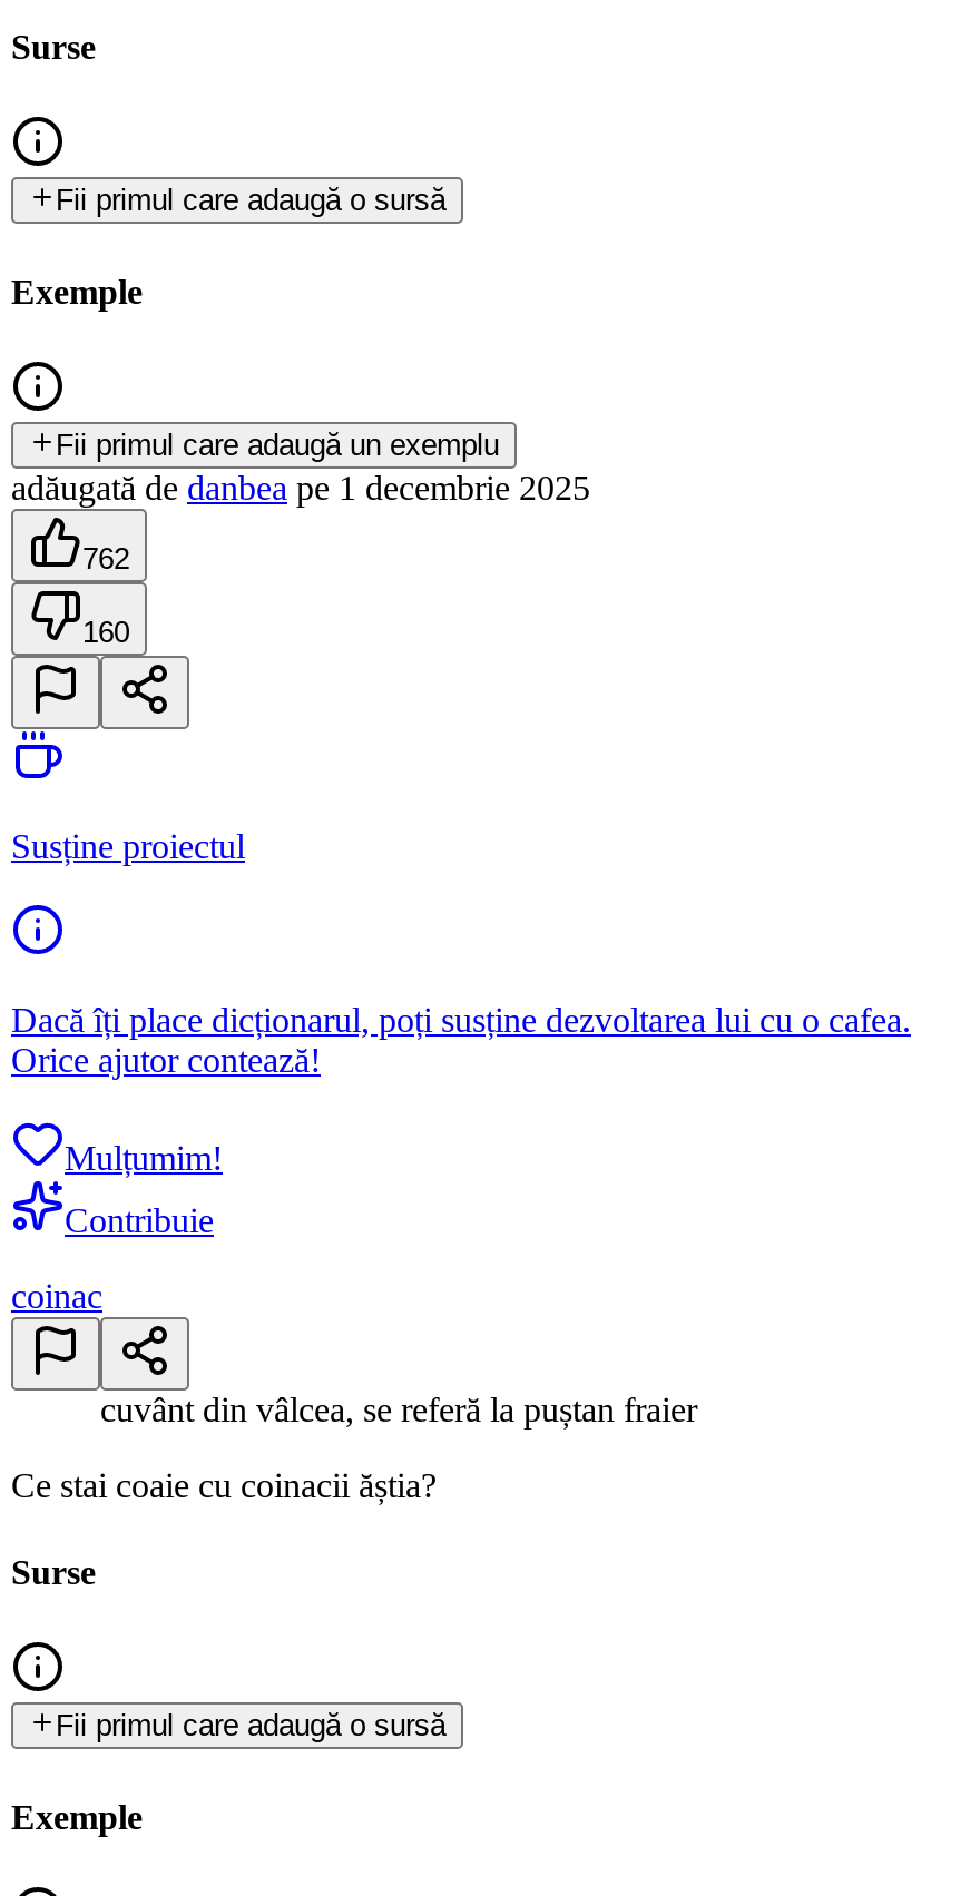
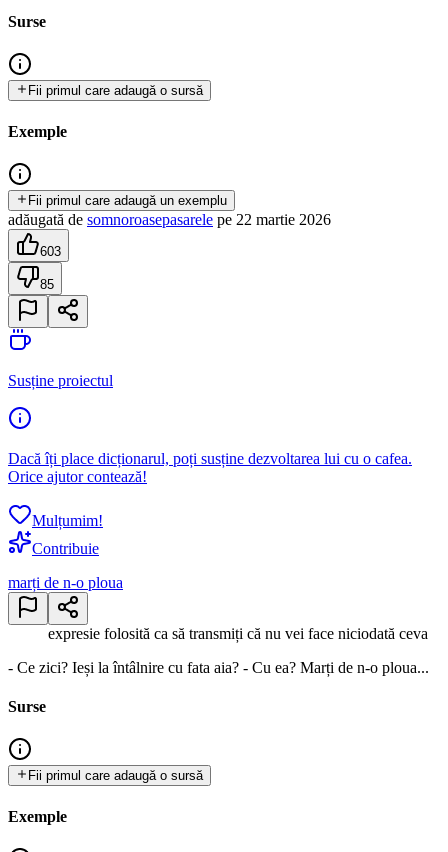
[11,468,590,506] adăugată de danbea pe 1 decembrie 2025 -> [8,211,331,228] adăugată de somnoroasepasarele pe 22 martie 2026
[82,542,129,575] 762 -> [40,244,61,259] 603
[82,615,129,649] 160 -> [40,277,54,292] 85
[11,1277,102,1314] coinac -> [8,574,123,591] marți de n-o ploua
[100,1390,697,1428] cuvânt din vâlcea, se referă la puștan fraier -> [48,625,428,642] expresie folosită ca să transmiți că nu vei face niciodată ceva
[11,1466,437,1504] Ce stai coaie cu coinacii ăștia? -> [8,659,429,676] - Ce zici? Ieși la întâlnire cu fata aia? - Cu ea? Marți de n-o ploua...

